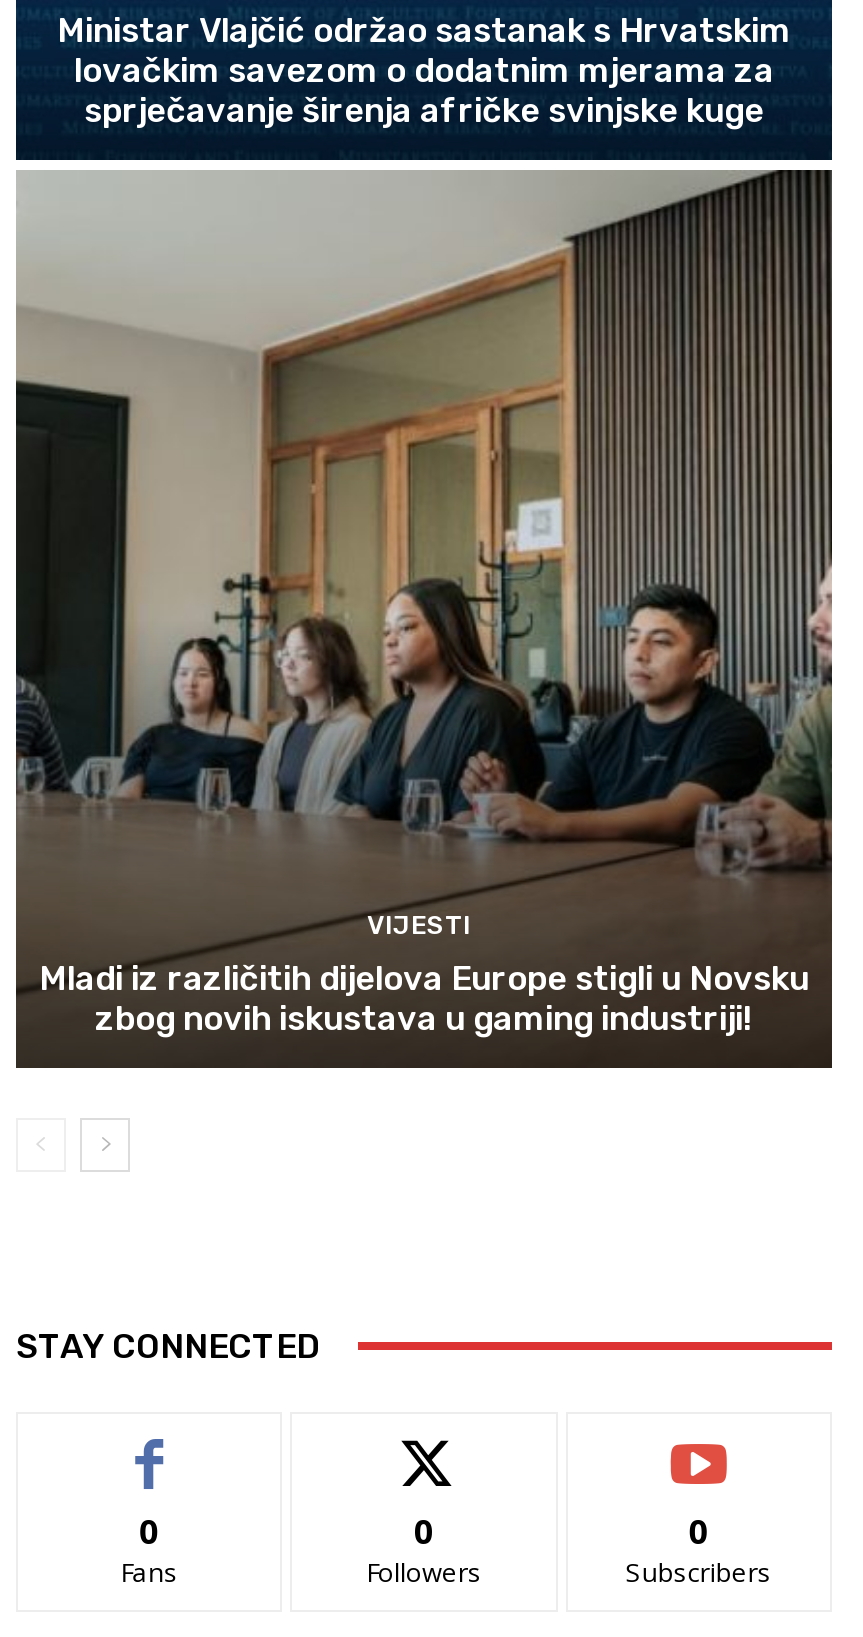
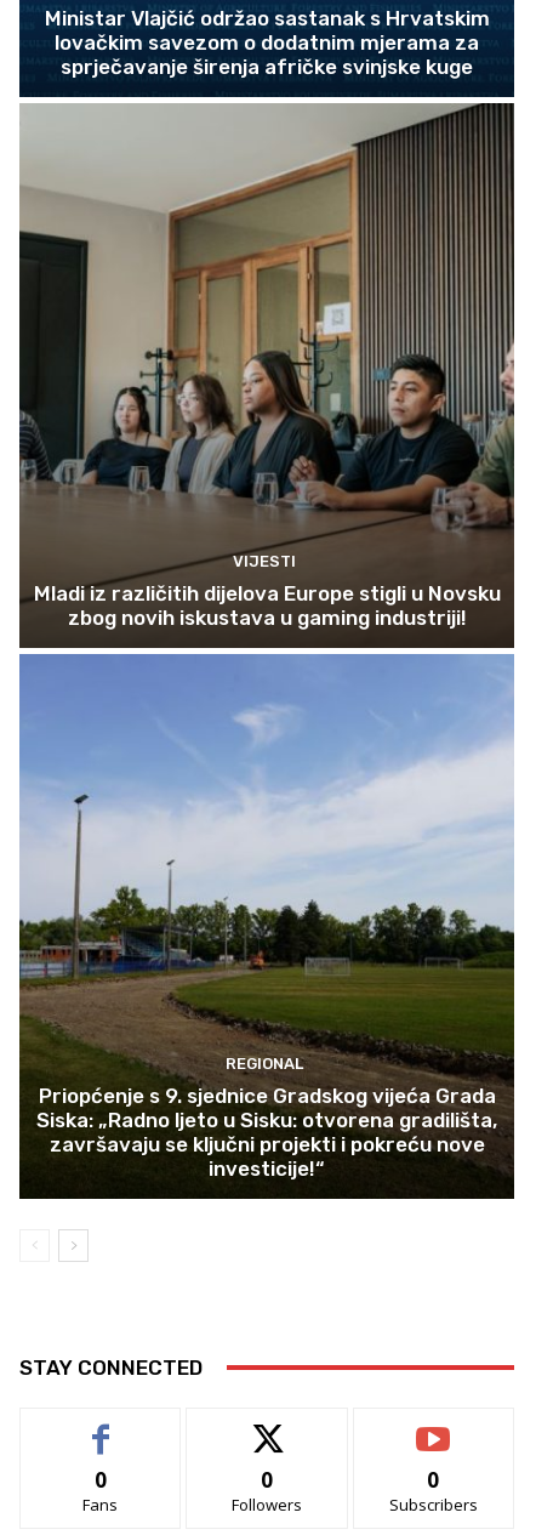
none -> [19,654,515,1180] [image] | REGIONAL | Priopćenje s 9. sjednice Gradskog vijeća Grada | Siska: „Radno ljeto u Sisku: otvorena gradilišta, | završavaju se ključni projekti i pokreću nove | investicije!“

